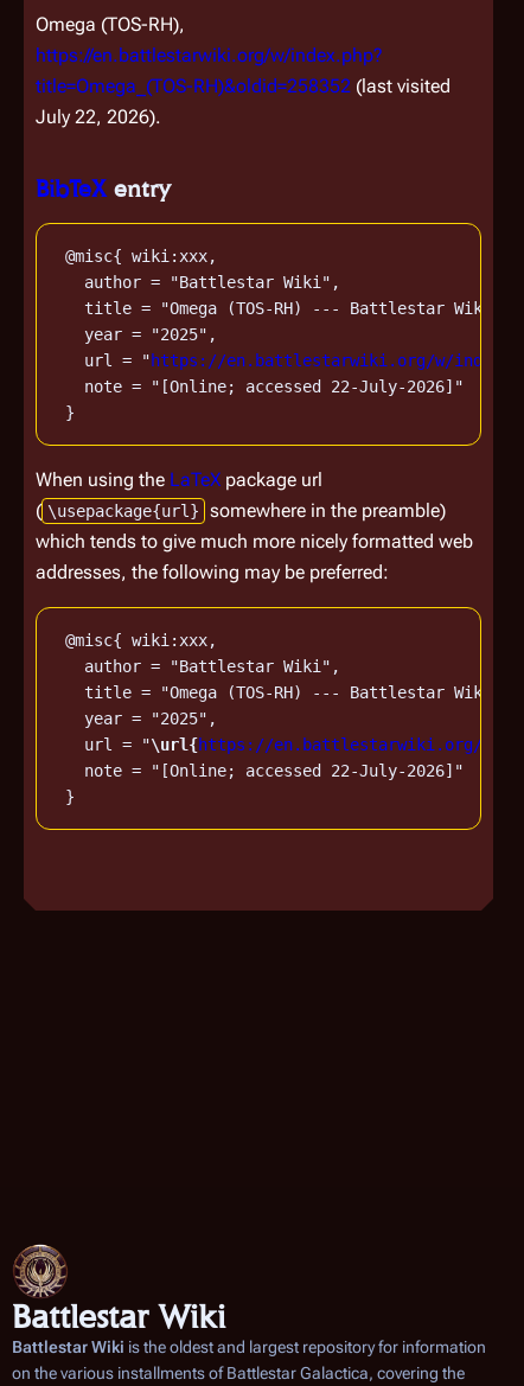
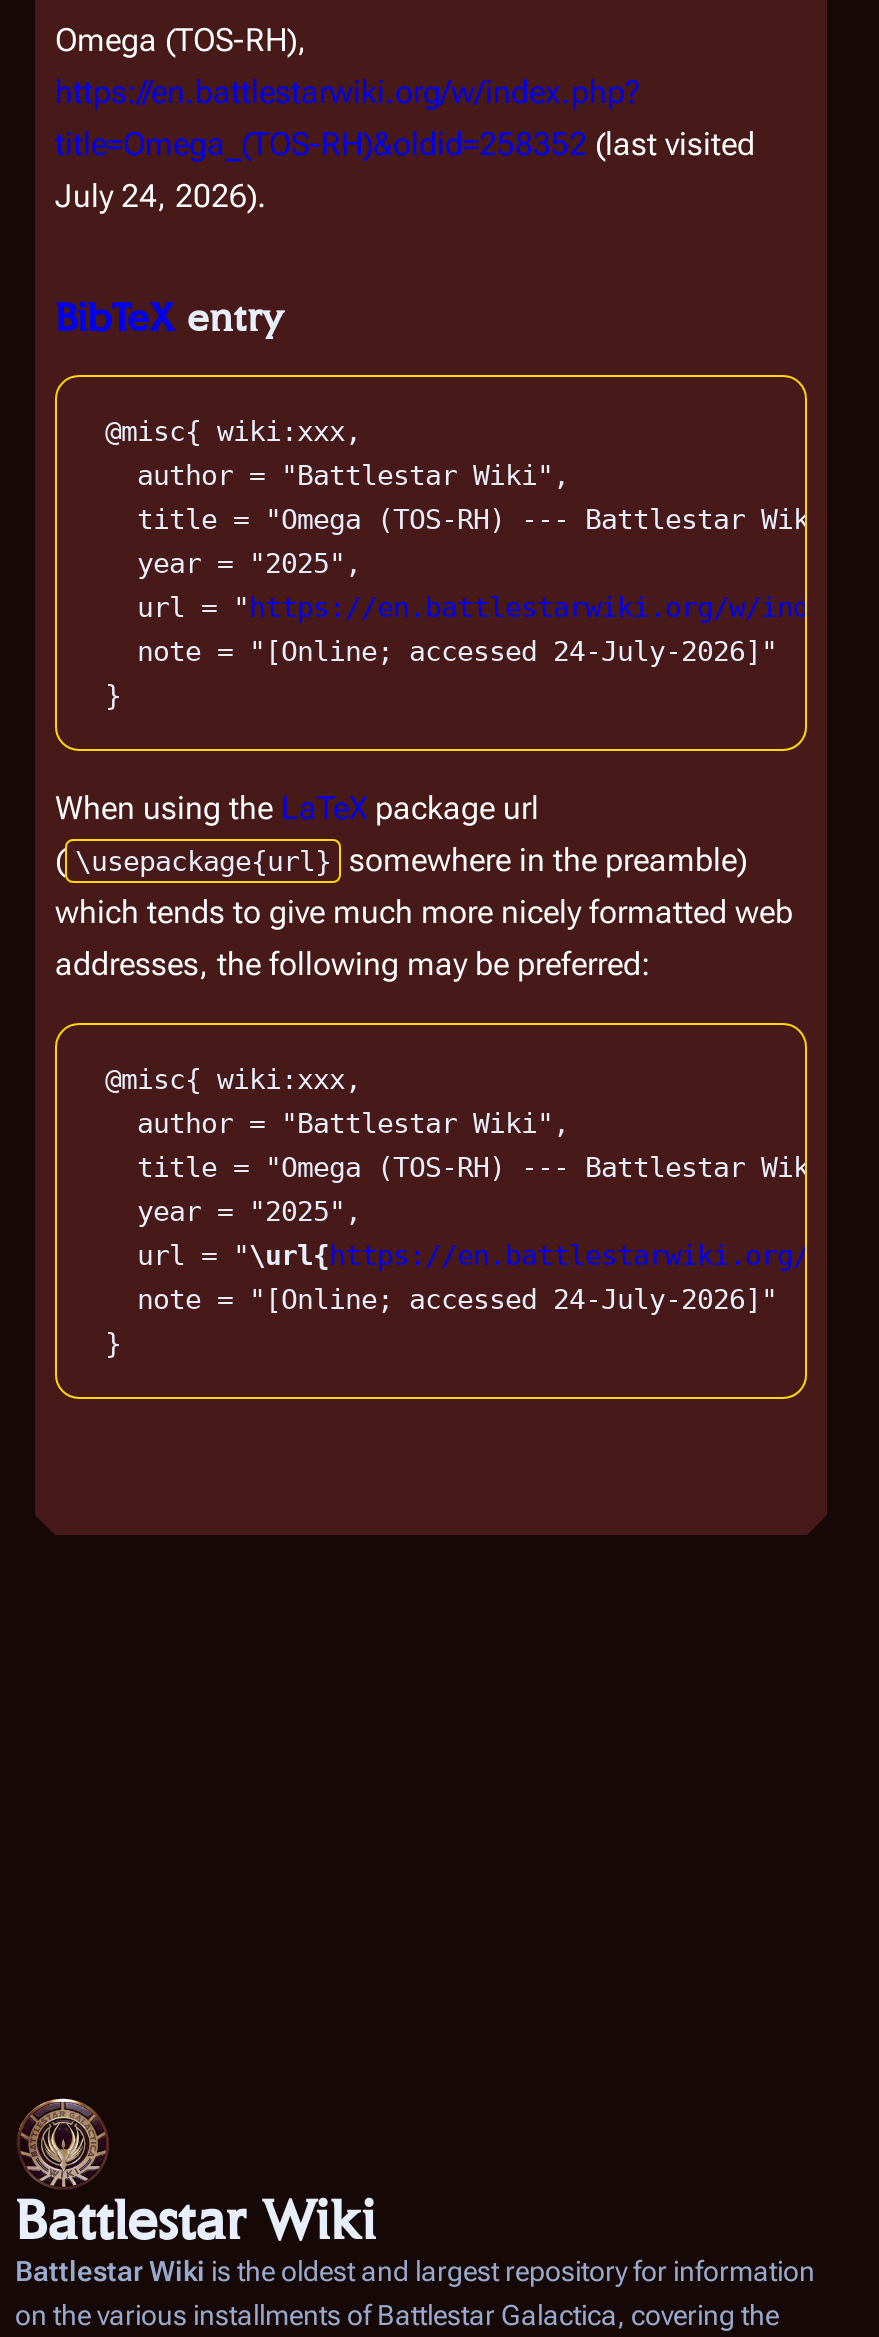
[36,106,161,128] July 22, 2026). -> [55,177,267,215] July 24, 2026).
[56,377,464,396] note = "[Online; accessed 22-July-2026]" -> [89,635,777,667] note = "[Online; accessed 24-July-2026]"
[56,761,464,780] note = "[Online; accessed 22-July-2026]" -> [89,1283,777,1315] note = "[Online; accessed 24-July-2026]"

